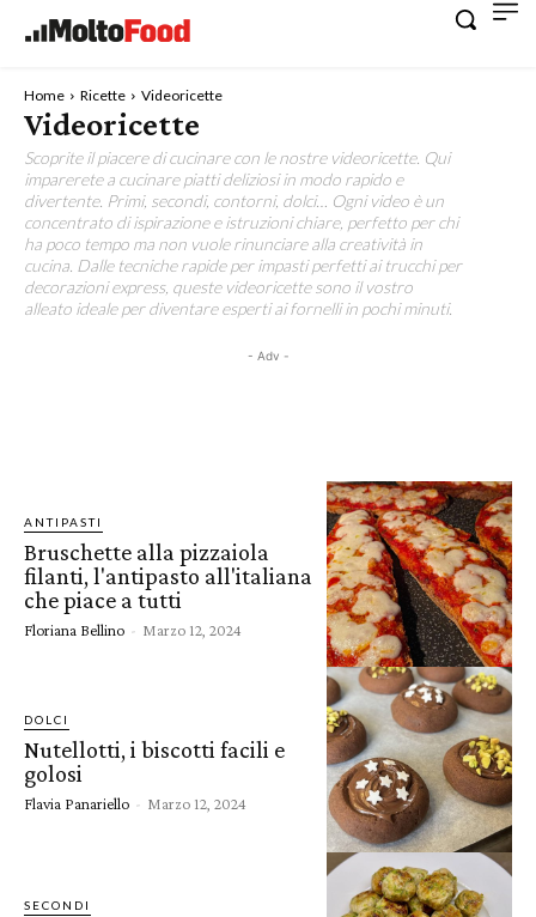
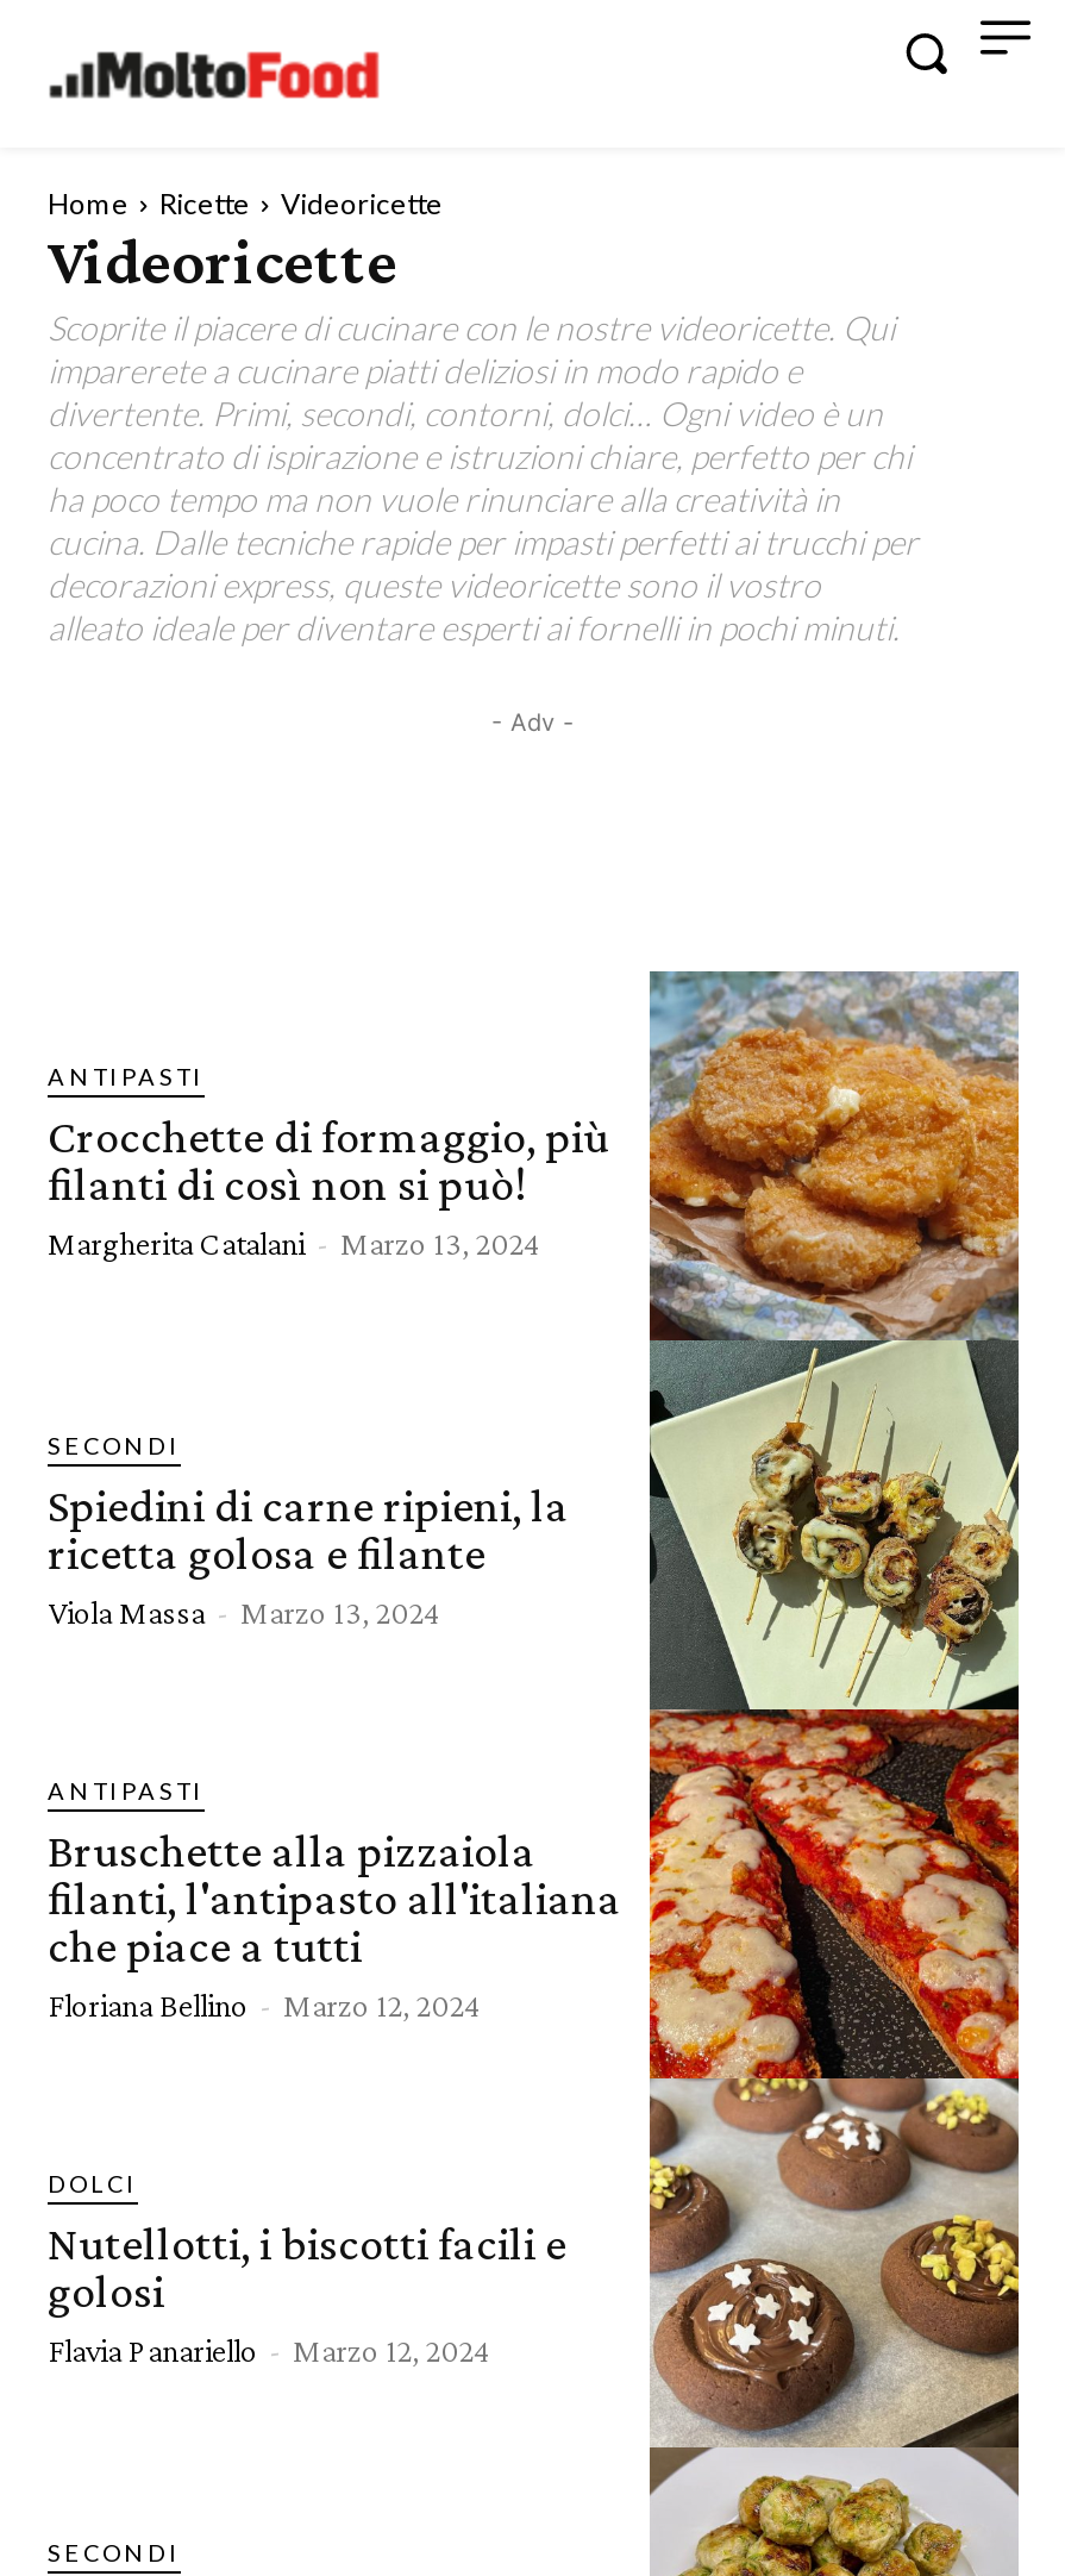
none -> [48,969,1021,1712] [image] | ANTIPASTI | Crocchette di formaggio, più | filanti di così non si può! | Margherita Catalani - Marzo 13, 2024
none -> [48,1430,569,1630] SECONDI | Spiedini di carne ripieni, la | ricetta golosa e filante | Viola Massa - Marzo 13, 2024

